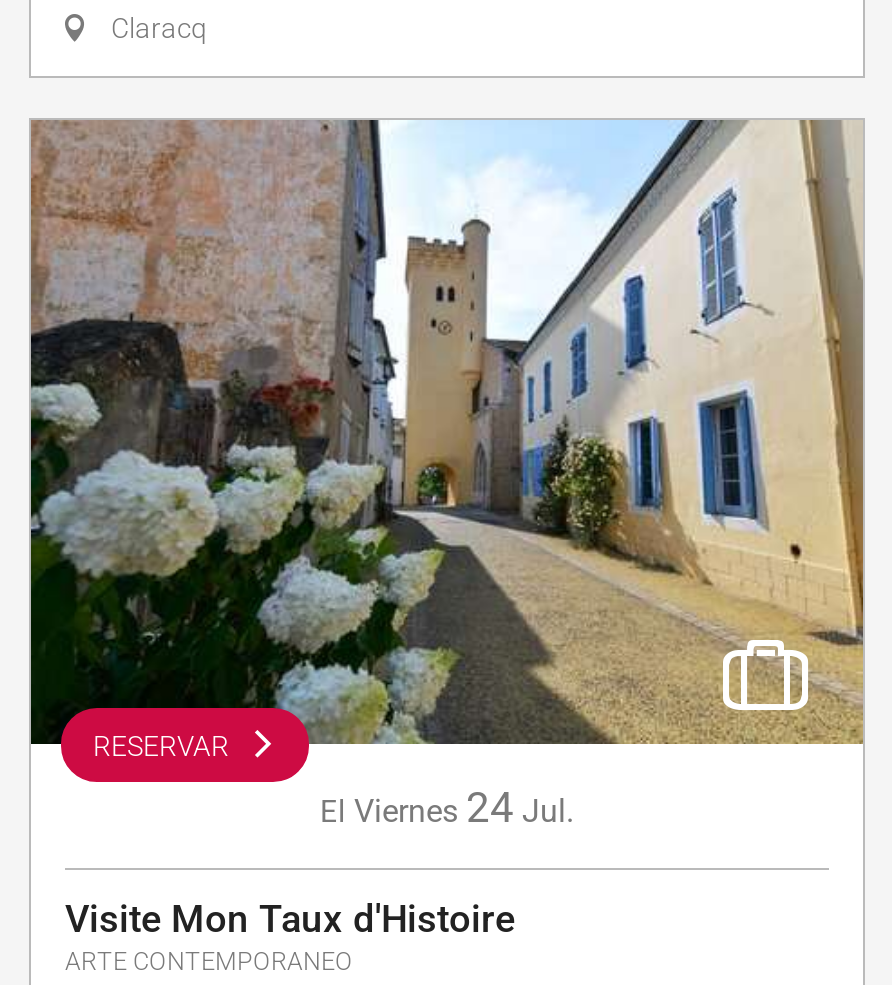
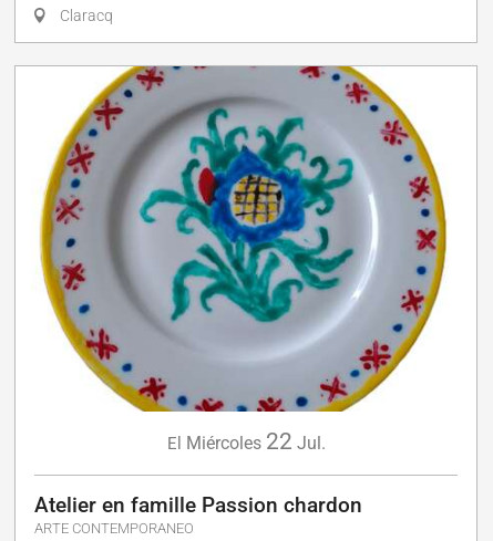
[29,118,865,942] [image] | RESERVAR | El Viernes 24 Jul. | Visite Mon Taux d'Histoire -> [16,65,476,517] [image] | El Miércoles 22 Jul. | Atelier en famille Passion chardon

